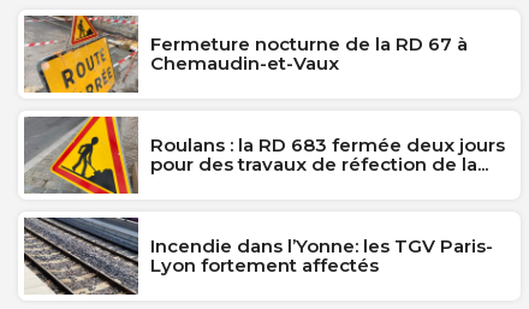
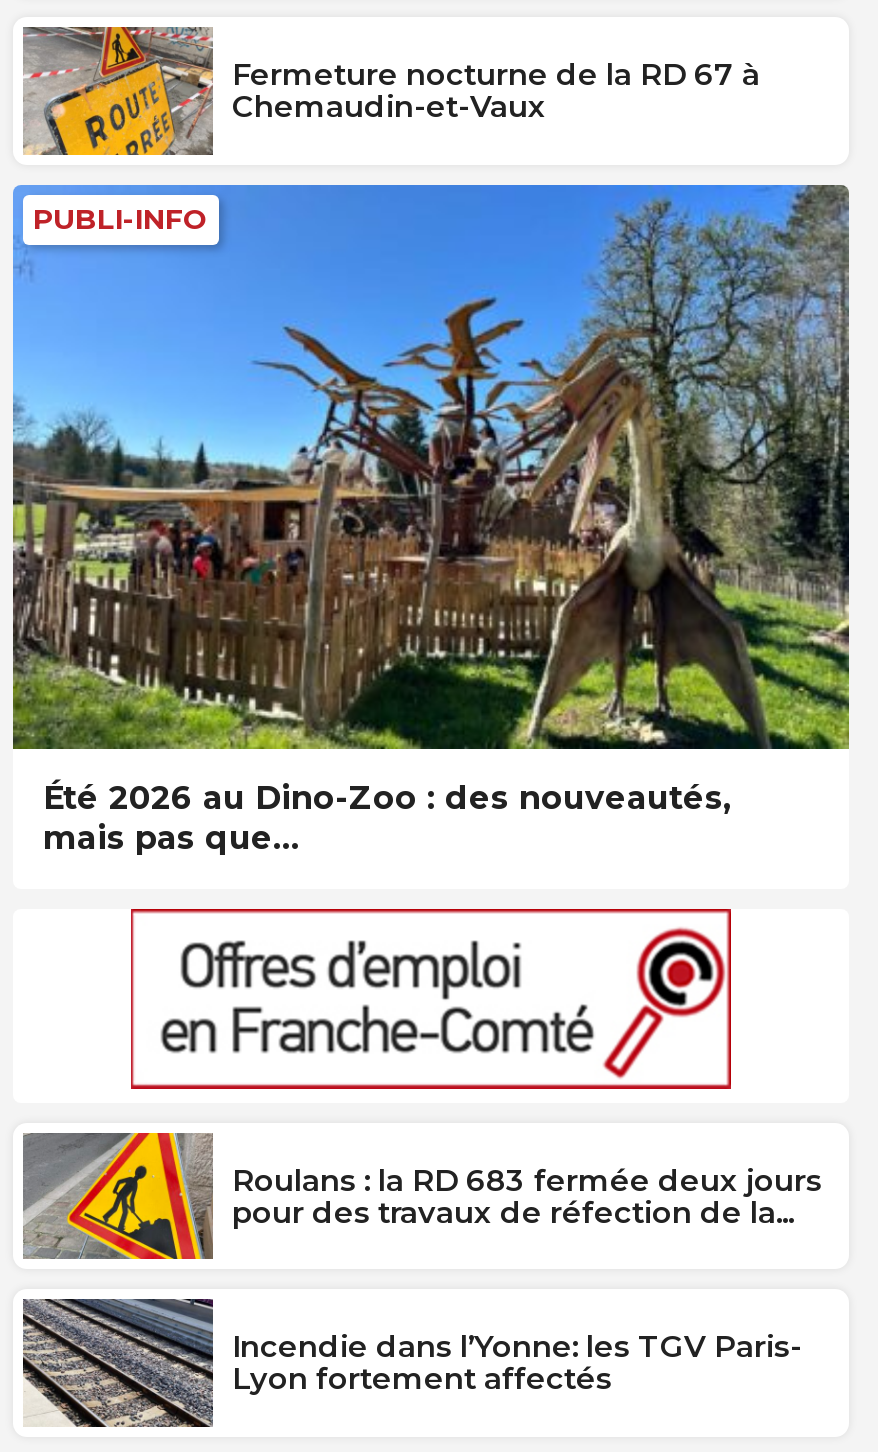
none -> [11,184,851,752] [image] | PUBLI-INFO
none -> [43,778,731,856] Été 2026 au Dino-Zoo : des nouveautés, | mais pas que…
none -> [129,906,733,1092] [image]

